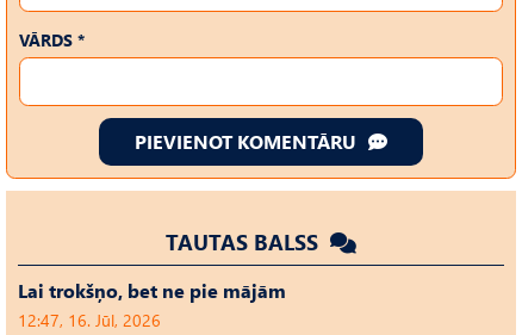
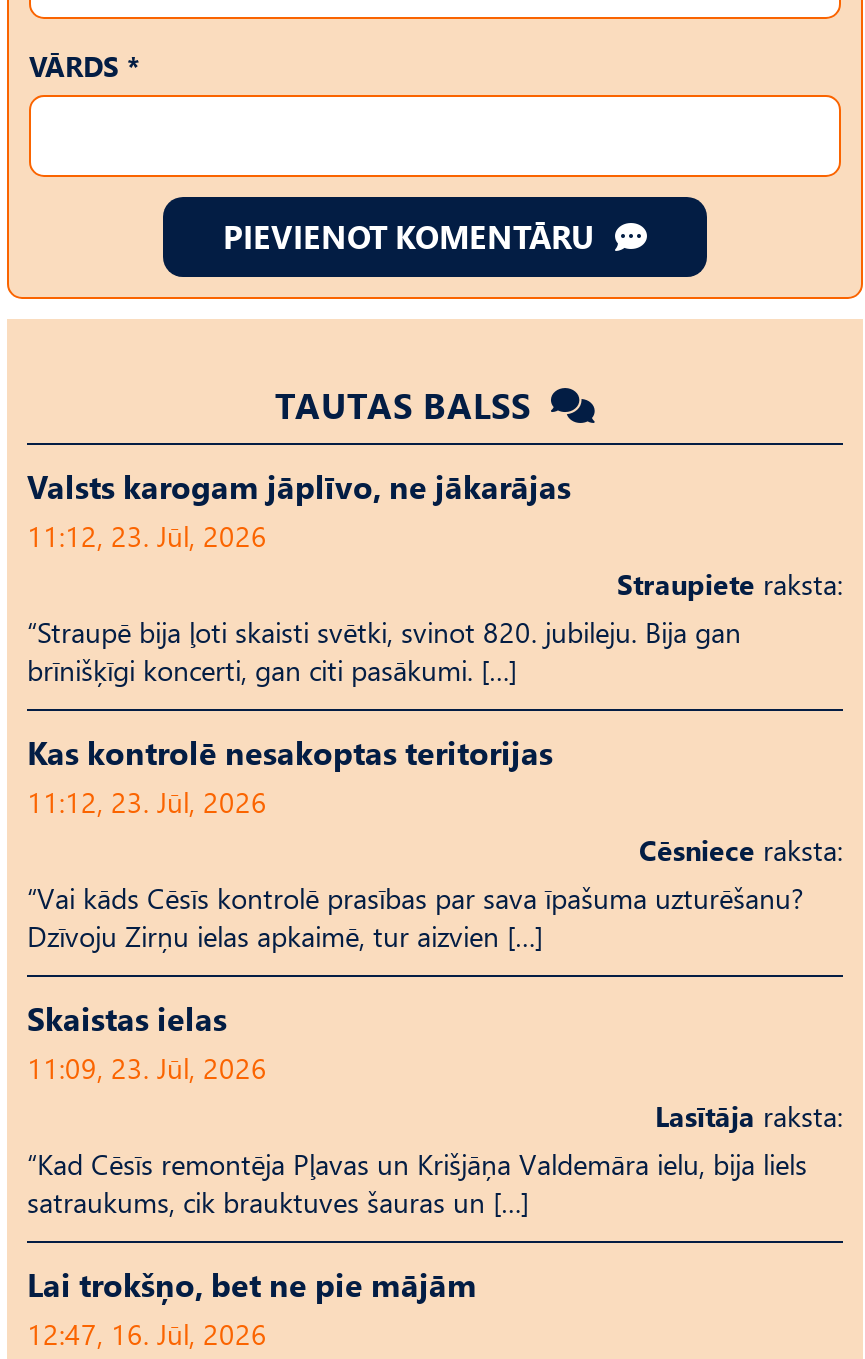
none -> [27,464,843,1220] Valsts karogam jāplīvo, ne jākarājas | 11:12, 23. Jūl, 2026 | Straupiete raksta: | “Straupē bija ļoti skaisti svētki, svinot 820. jubileju. Bija gan | brīnišķīgi koncerti, gan citi pasākumi. […] | Kas kontrolē nesakoptas teritorijas | 11:12, 23. Jūl, 2026 | Cēsniece raksta: | “Vai kāds Cēsīs kontrolē prasības par sava īpašuma uzturēšanu? | Dzīvoju Zirņu ielas apkaimē, tur aizvien […] | Skaistas ielas | 11:09, 23. Jūl, 2026 | Lasītāja raksta: | “Kad Cēsīs remontēja Pļavas un Krišjāņa Valdemāra ielu, bija liels | satraukums, cik brauktuves šauras un […]

